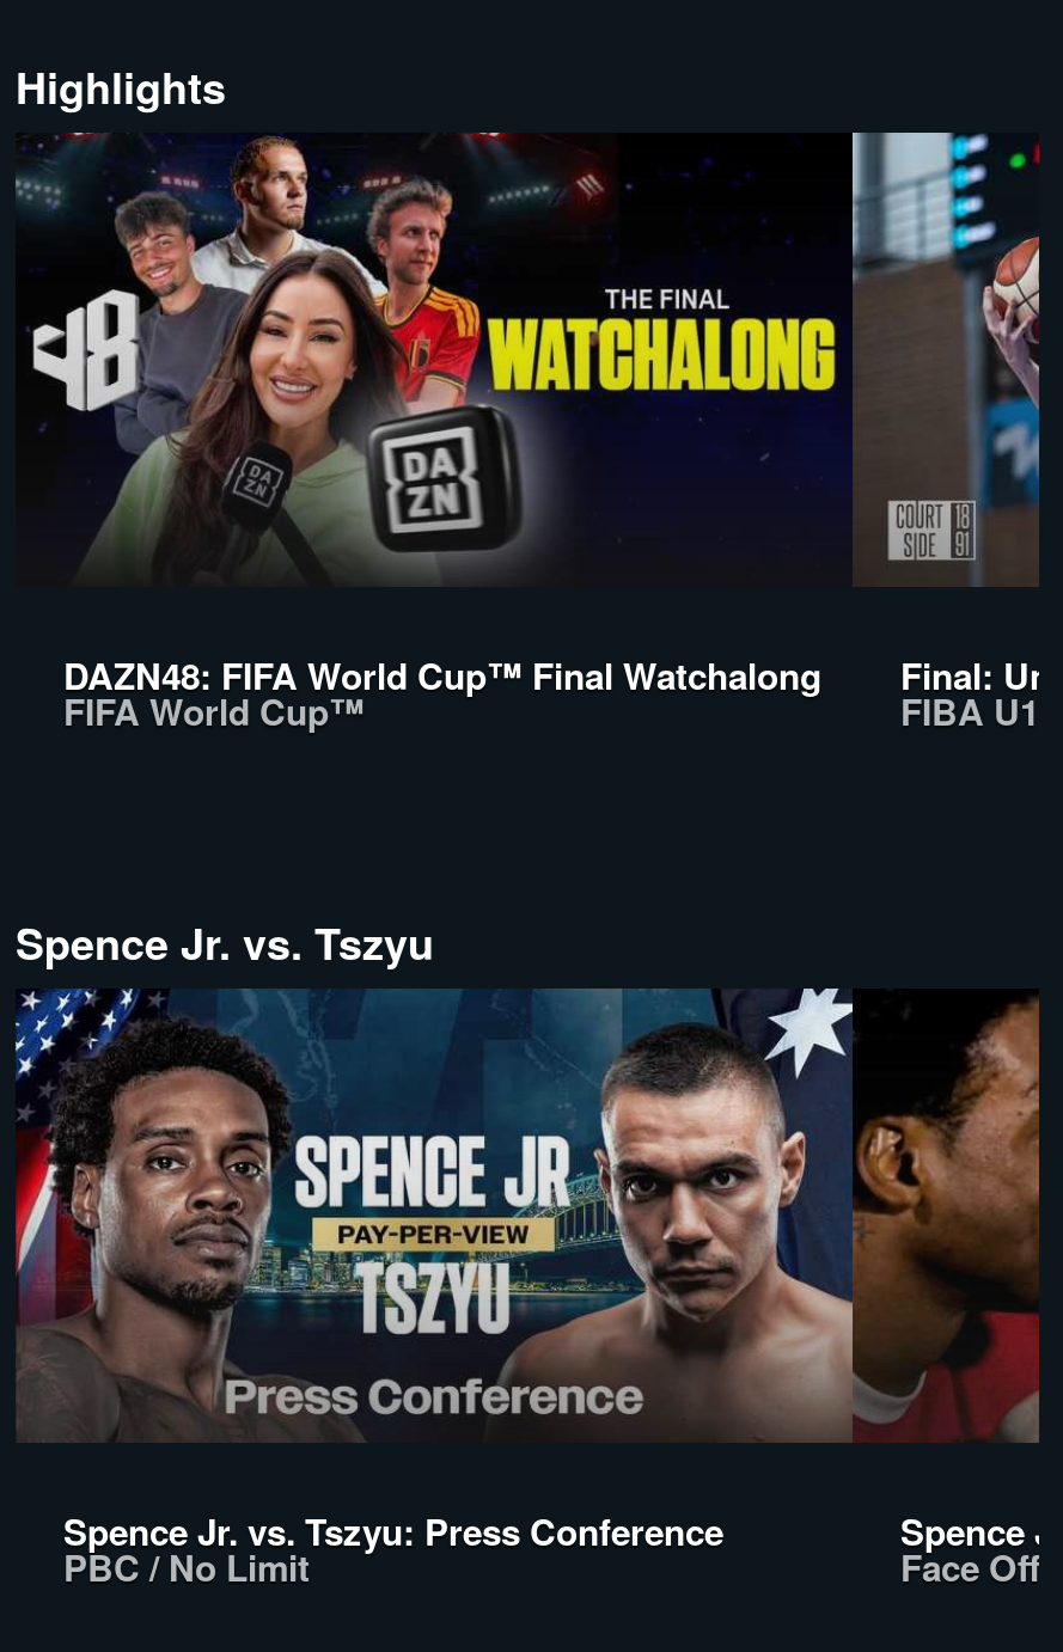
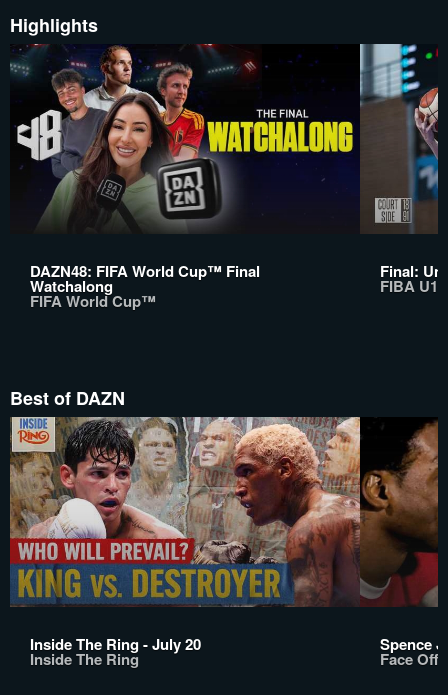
[16,912,434,974] Spence Jr. vs. Tszyu -> [10,385,125,411] Best of DAZN
[13,989,855,1593] [image] | Spence Jr. vs. Tszyu: Press Conference | PBC / No Limit -> [9,416,361,670] [image] | Inside The Ring - July 20 | Inside The Ring

